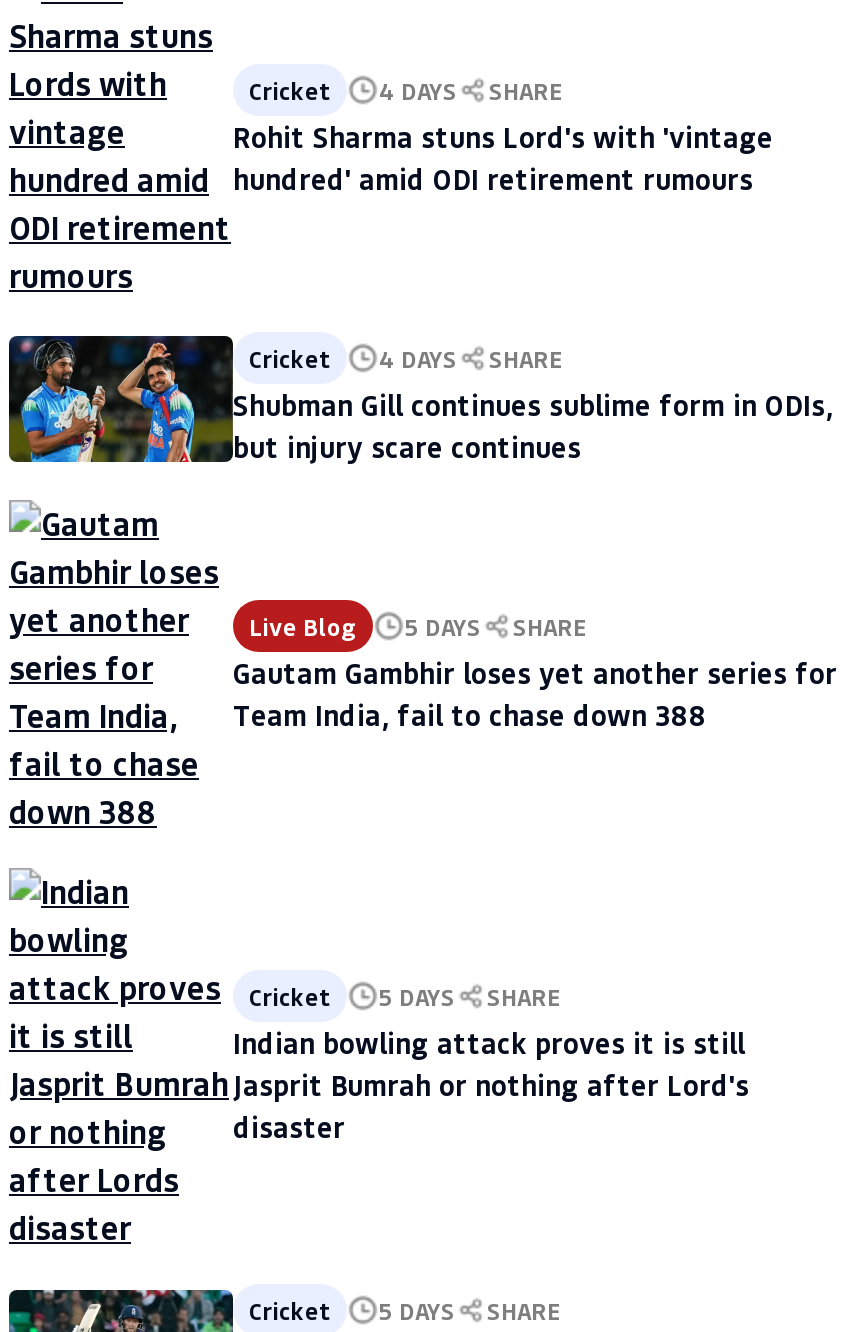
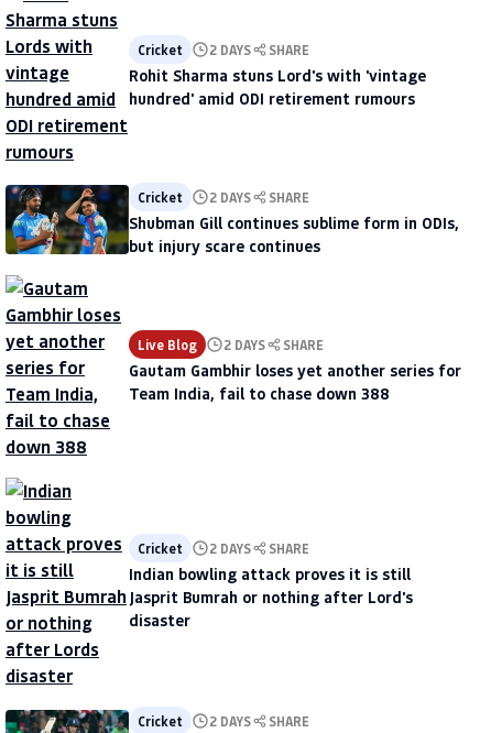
[249,74,563,106] Cricket 4 DAYS SHARE -> [138,41,309,58] Cricket 2 DAYS SHARE
[249,342,563,374] Cricket 4 DAYS SHARE -> [138,188,309,206] Cricket 2 DAYS SHARE
[249,610,587,642] Live Blog 5 DAYS SHARE -> [138,336,324,353] Live Blog 2 DAYS SHARE
[249,981,561,1013] Cricket 5 DAYS SHARE -> [138,540,309,557] Cricket 2 DAYS SHARE
[249,1294,561,1326] Cricket 5 DAYS SHARE -> [138,712,309,730] Cricket 2 DAYS SHARE

